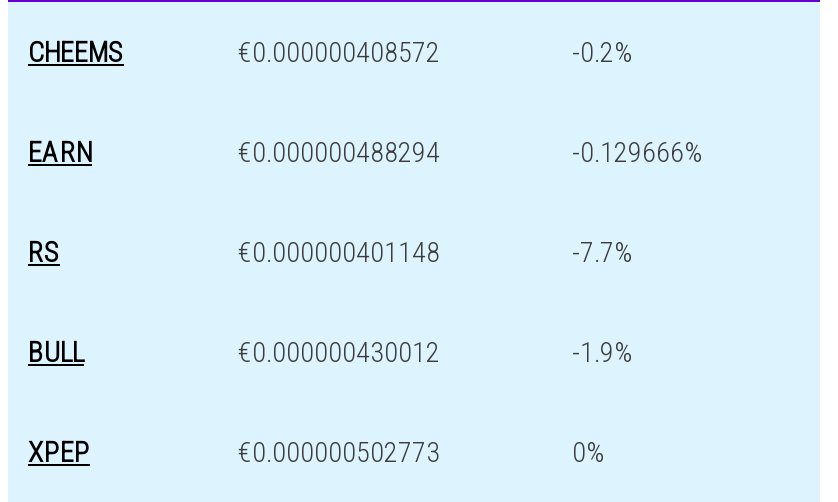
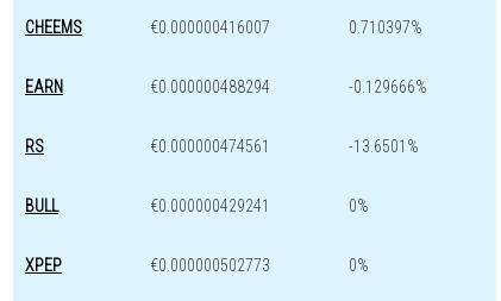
[238,36,440,68] €0.000000408572 -> [150,18,270,37] €0.000000416007
[572,36,634,68] -0.2% -> [349,18,422,37] 0.710397%
[238,236,440,268] €0.000000401148 -> [150,137,270,156] €0.000000474561
[572,236,634,268] -7.7% -> [349,137,419,156] -13.6501%
[238,336,440,368] €0.000000430012 -> [150,196,270,215] €0.000000429241
[572,336,634,368] -1.9% -> [349,196,369,215] 0%

